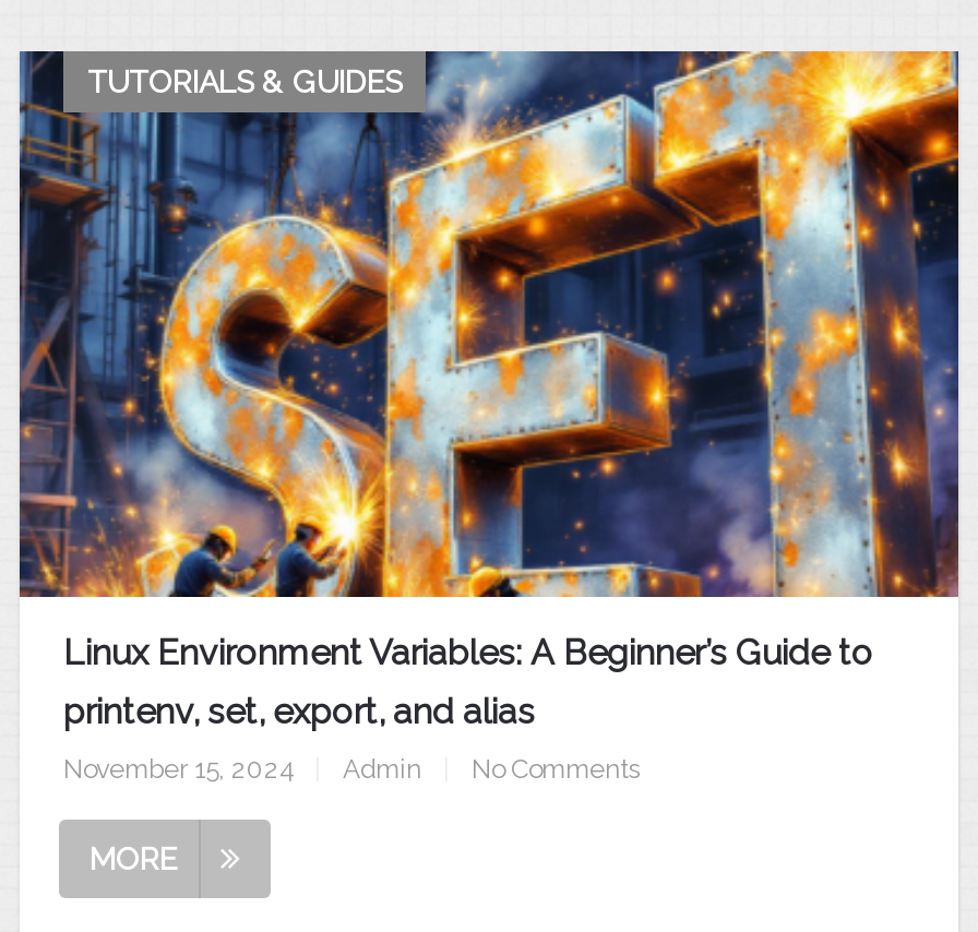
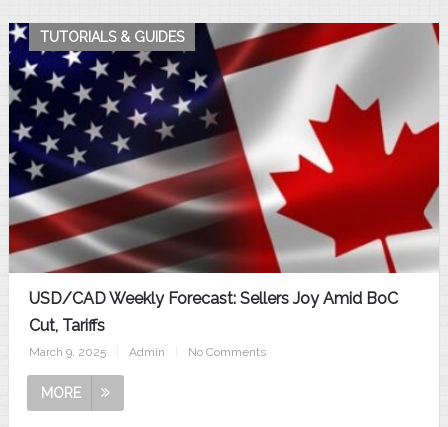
[17,50,961,732] [image] | Linux Environment Variables: A Beginner’s Guide to | printenv, set, export, and alias -> [8,22,440,335] [image] | USD/CAD Weekly Forecast: Sellers Joy Amid BoC | Cut, Tariffs
[63,753,293,784] November 15, 2024 -> [29,345,106,359] March 9, 2025

